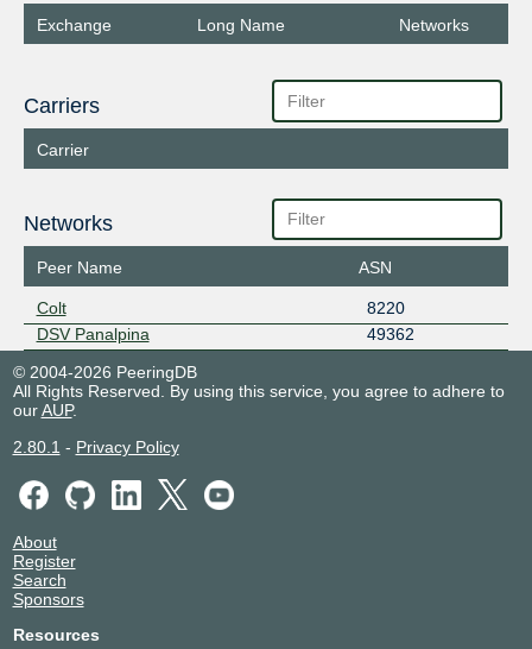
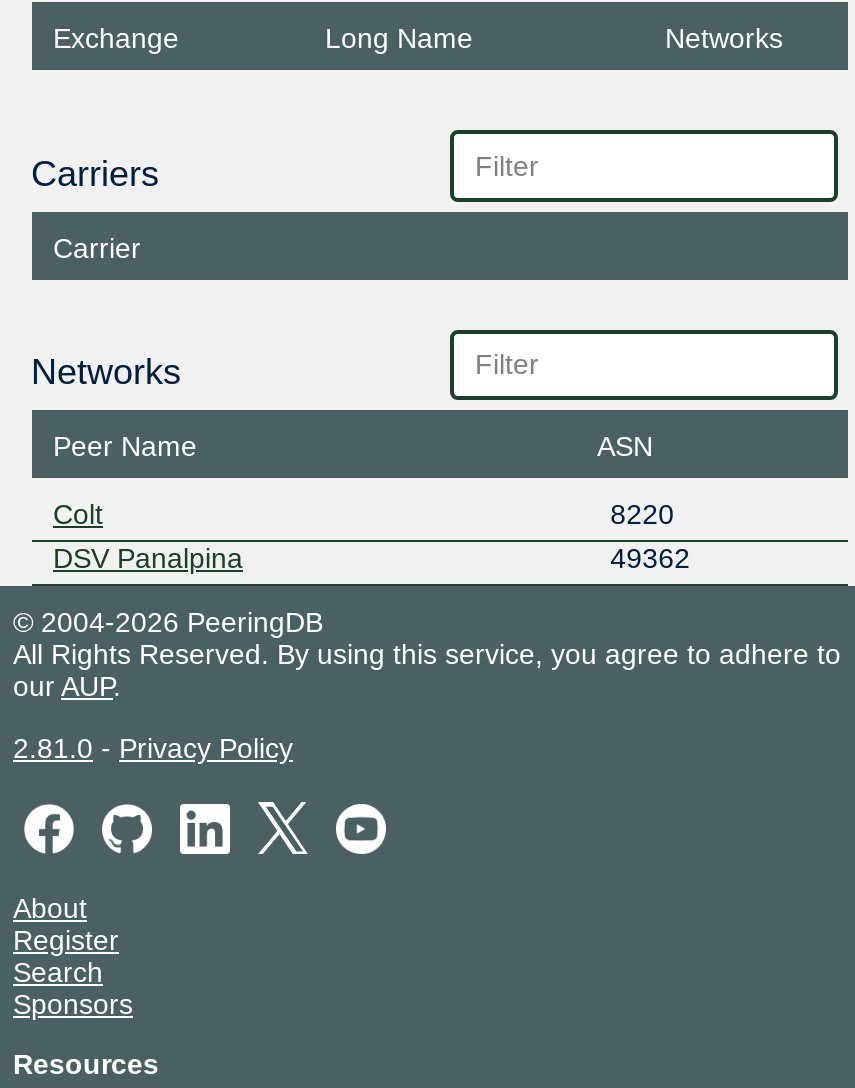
[12,438,179,457] 2.80.1 - Privacy Policy -> [13,733,293,765] 2.81.0 - Privacy Policy

